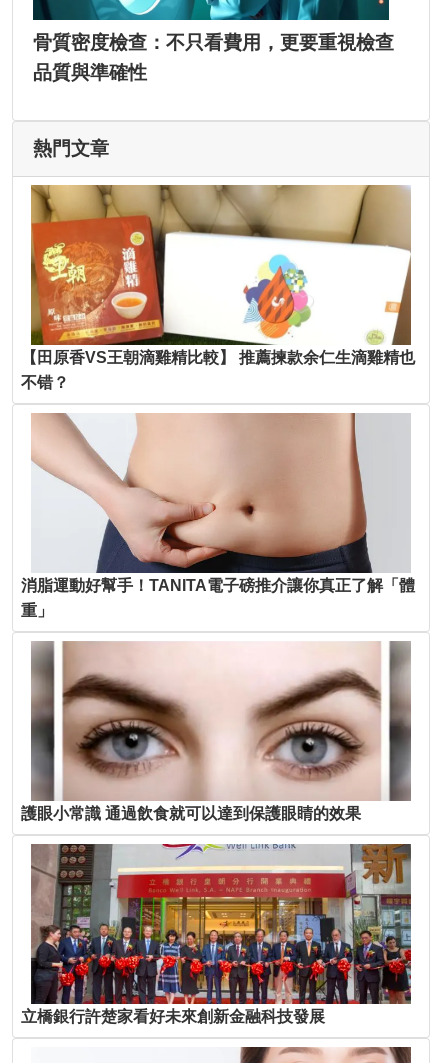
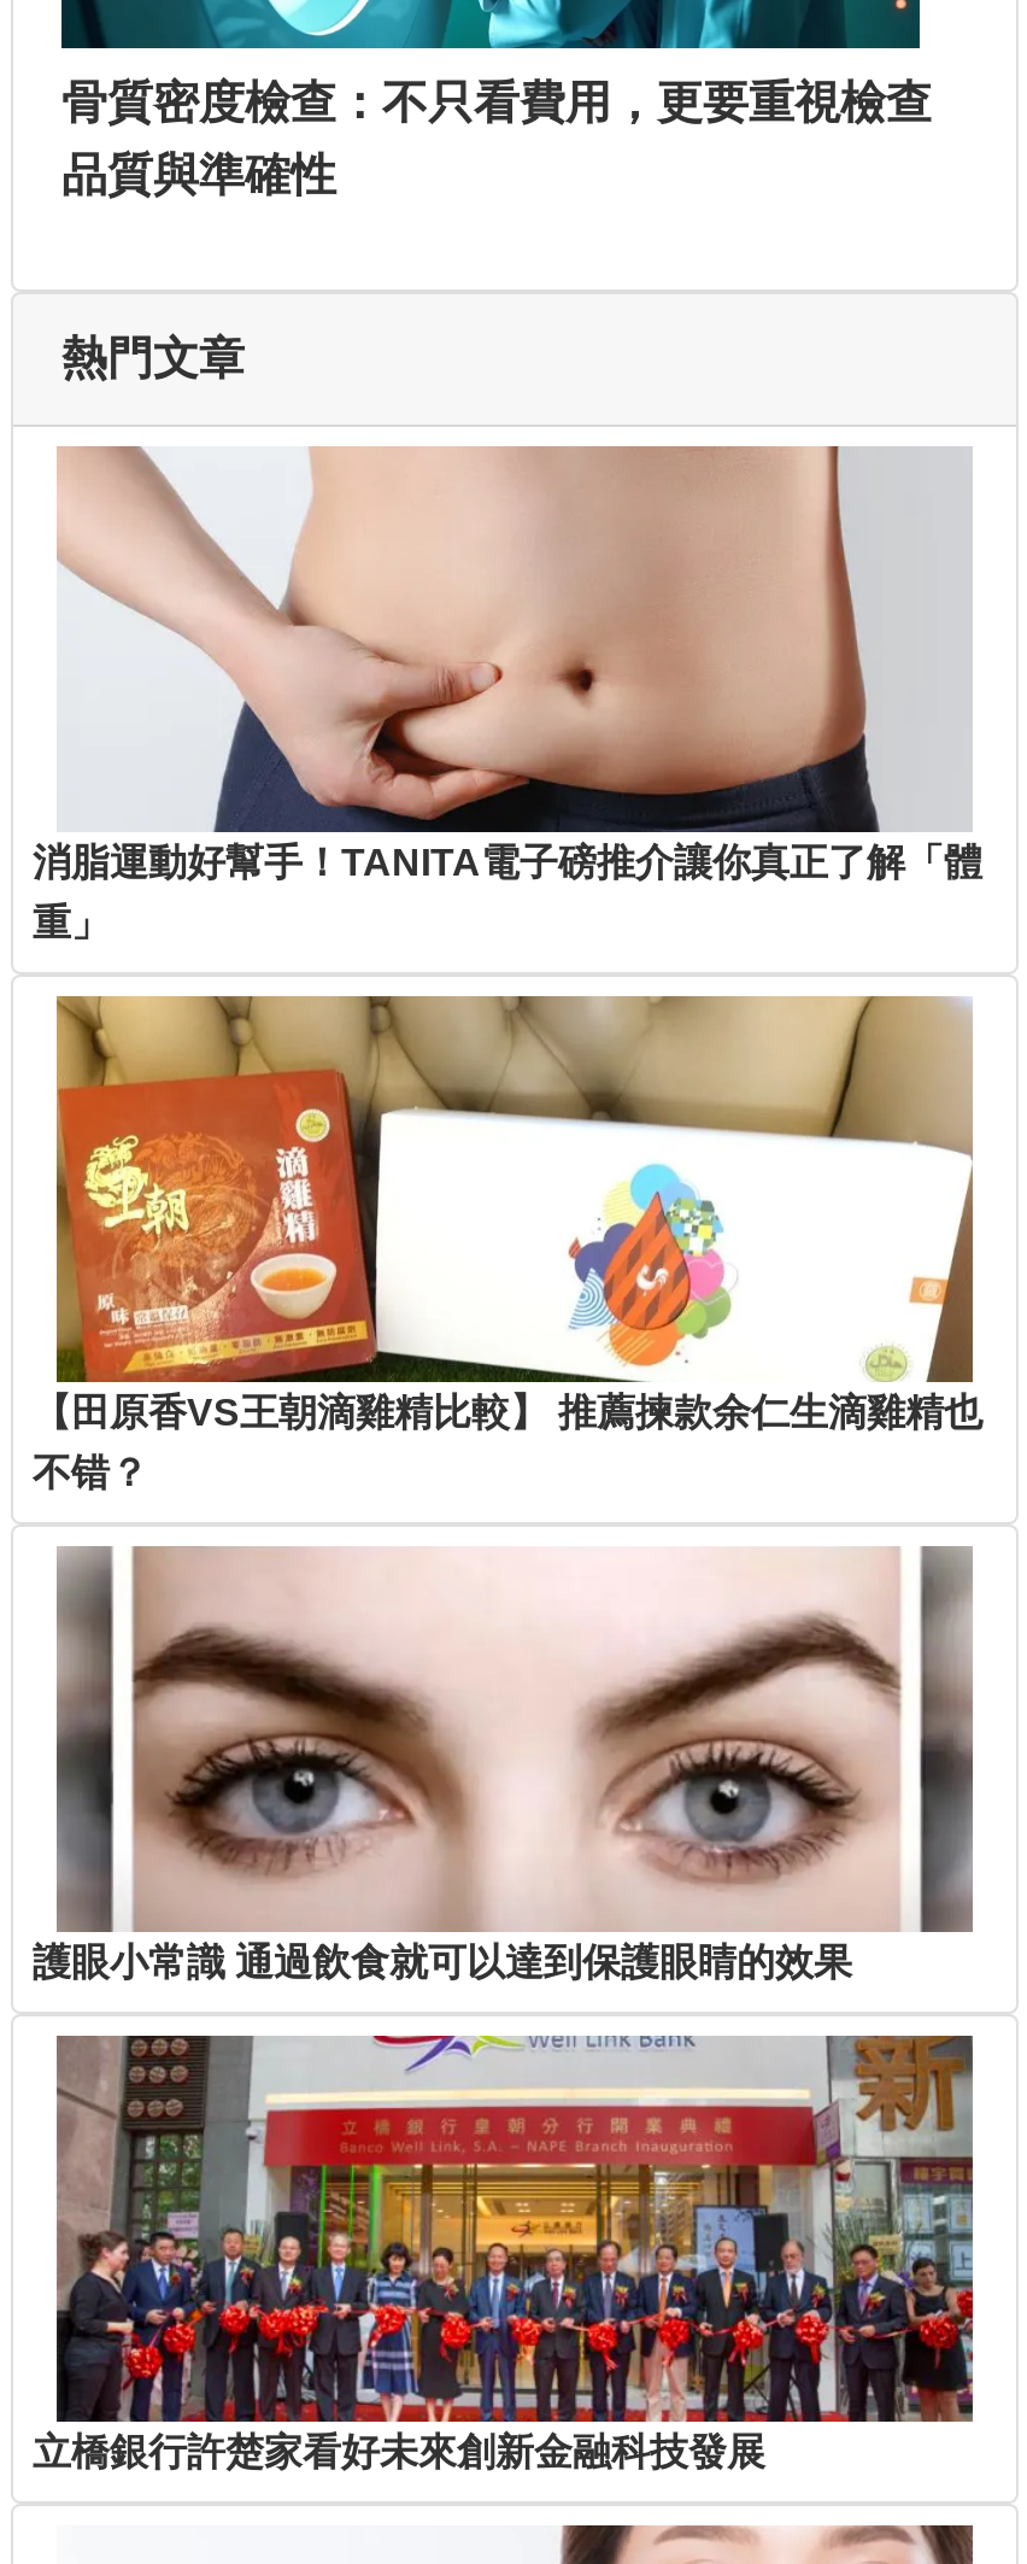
moved [21,183,415,391] -> [33,991,982,1494]: [image] | 【田原香VS王朝滴雞精比較】 推薦揀款余仁生滴雞精也 | 不错？
moved [21,413,415,619] -> [33,446,982,944]: [image] | 消脂運動好幫手！TANITA電子磅推介讓你真正了解「體 | 重」

